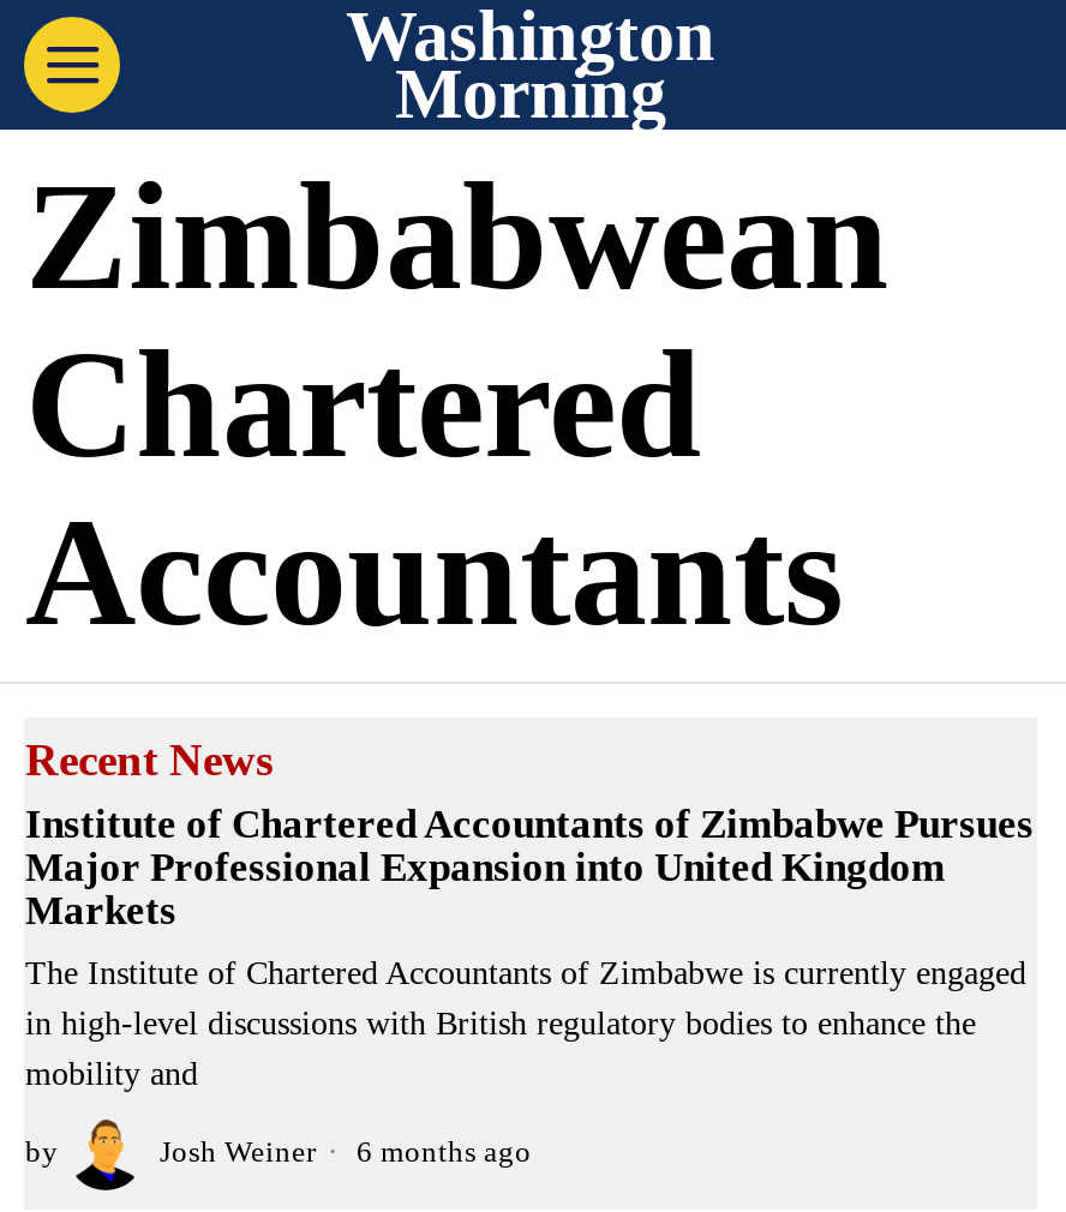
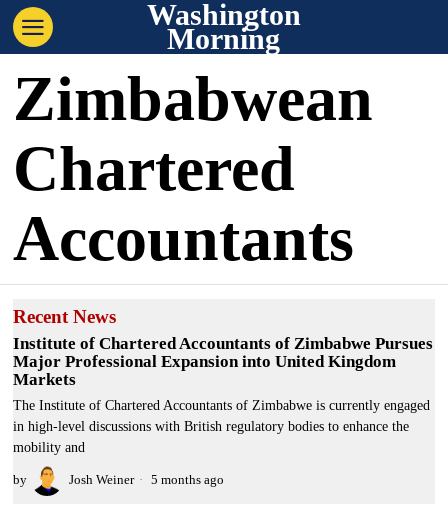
[159,1134,532,1168] Josh Weiner 6 months ago -> [69,472,224,486] Josh Weiner 5 months ago

